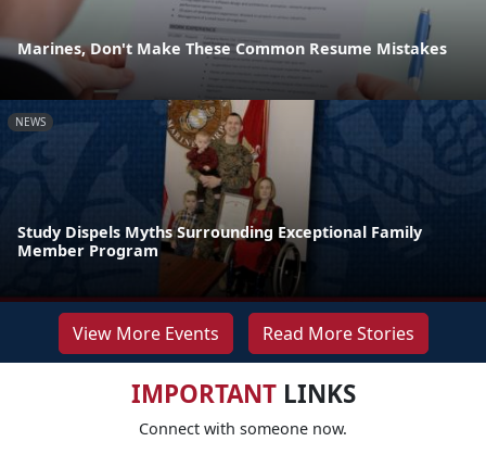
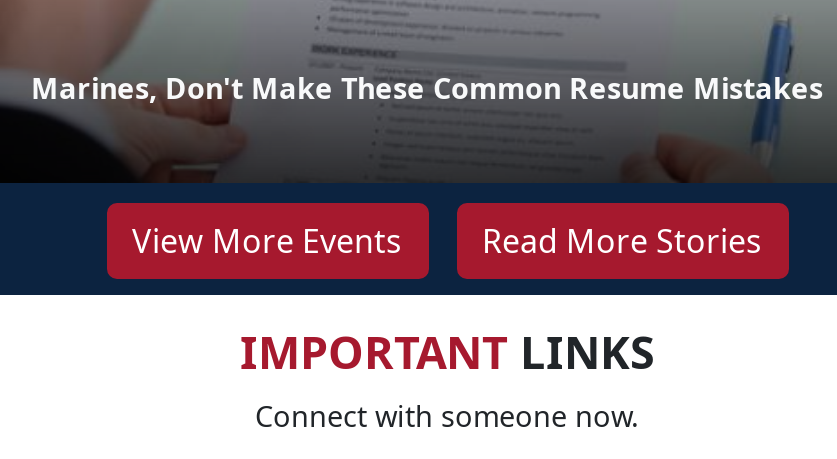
[3,99,483,301] [image] | NEWS -> none
[17,221,422,261] Study Dispels Myths Surrounding Exceptional Family | Member Program -> none

